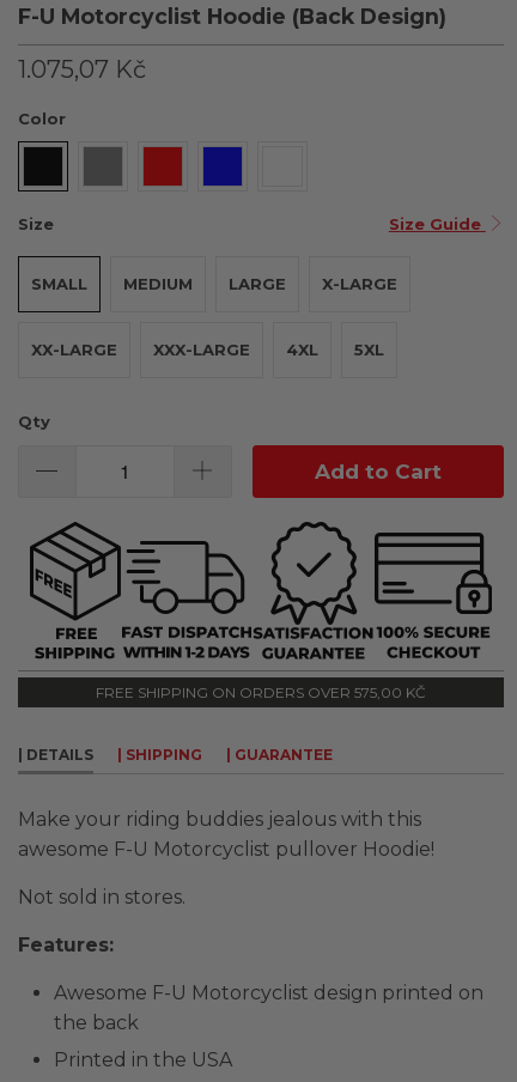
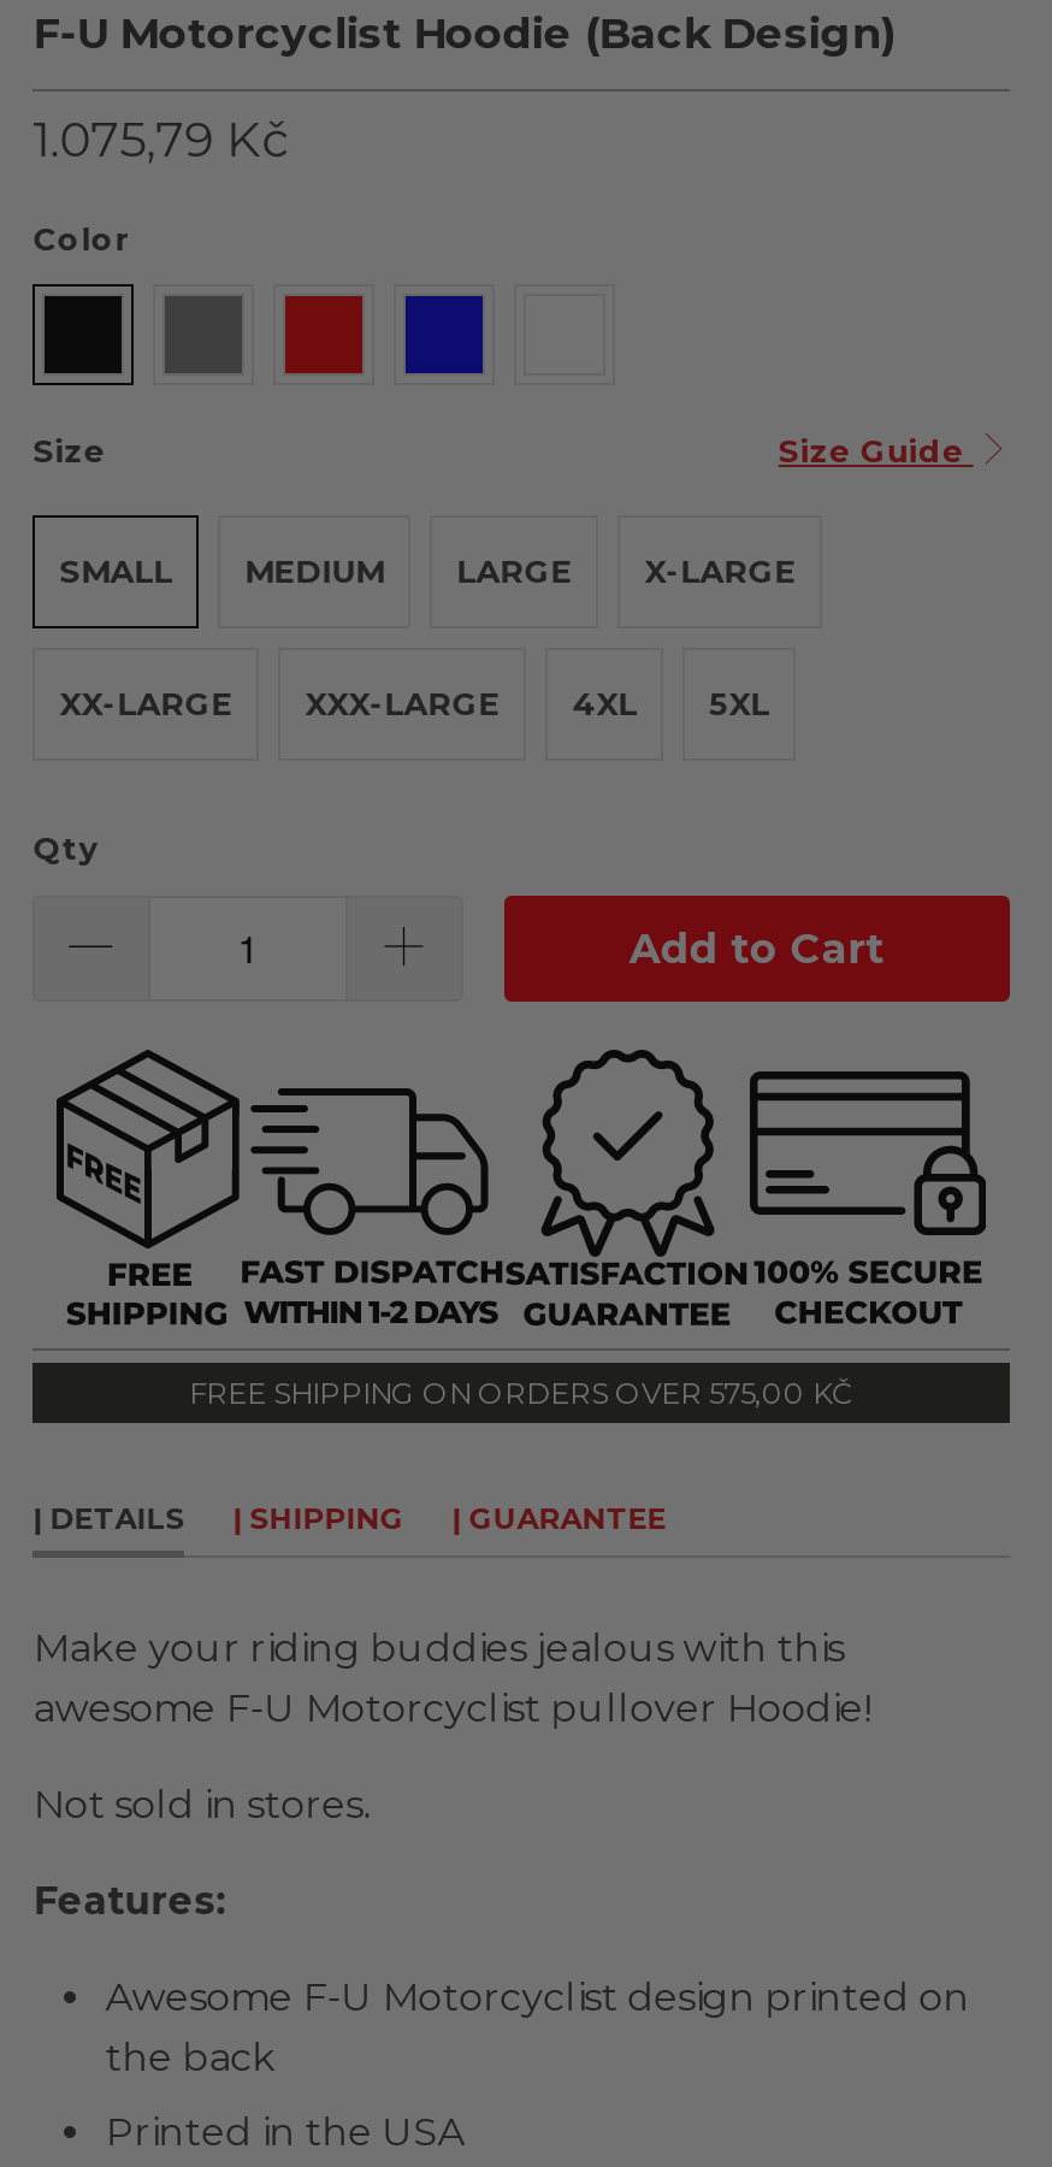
[18,55,146,84] 1.075,07 Kč -> [33,111,288,169] 1.075,79 Kč

